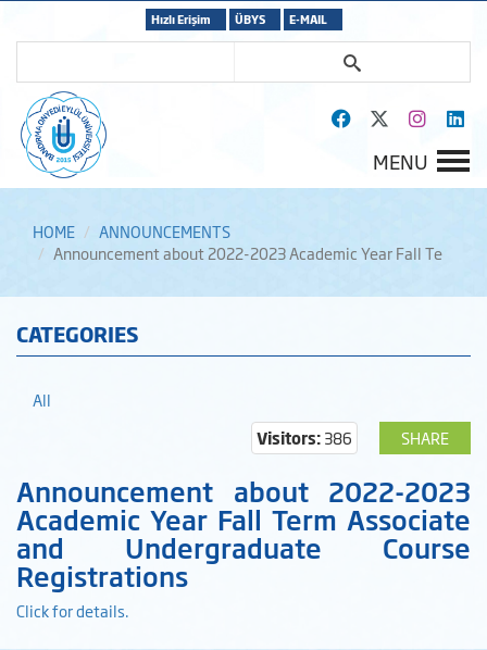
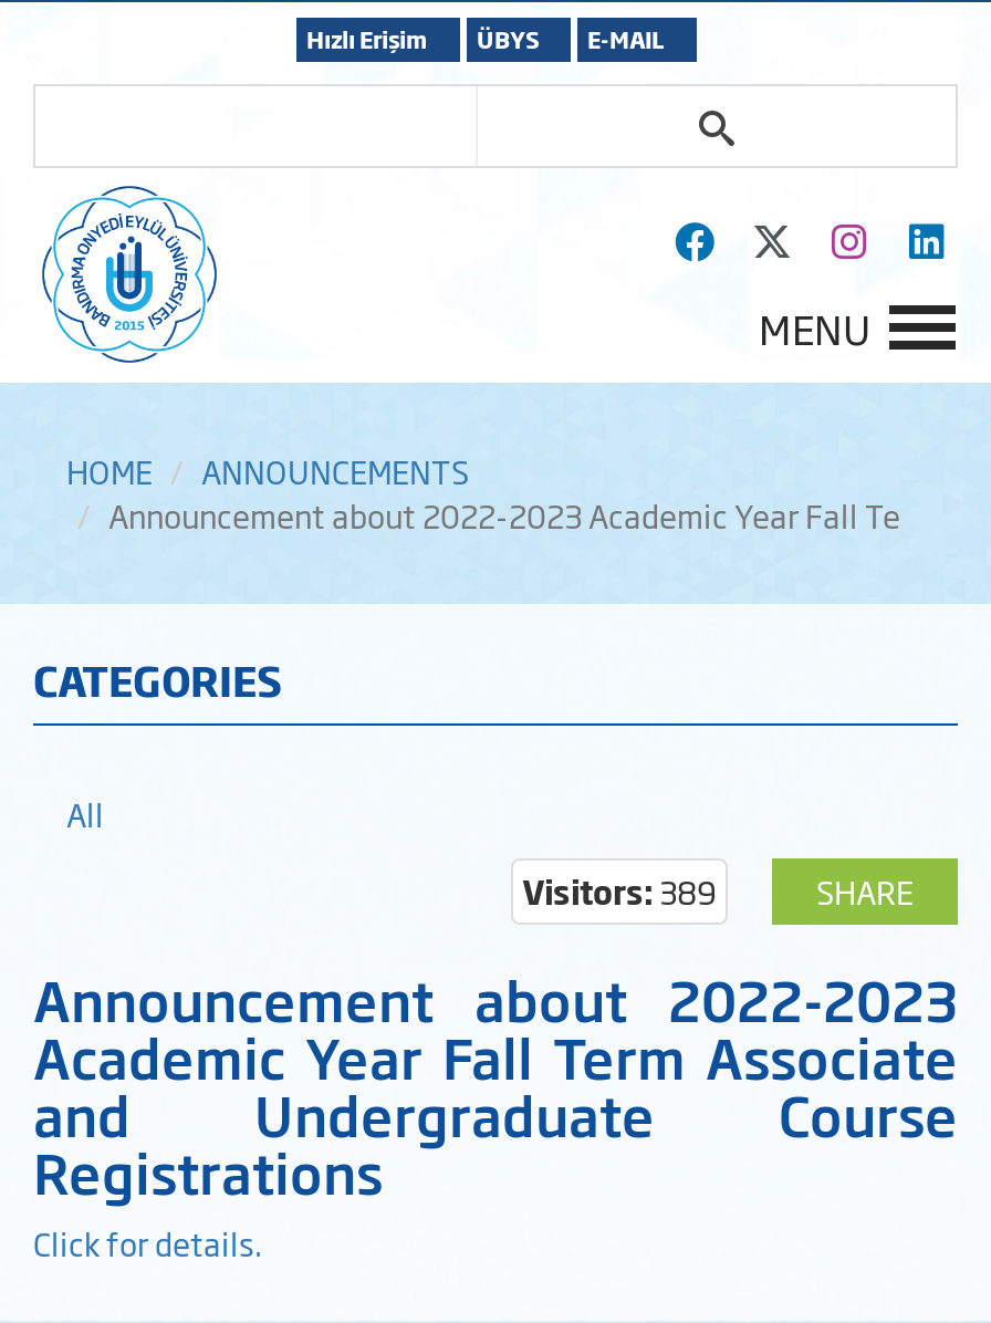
[257,426,352,449] Visitors: 386 -> [522,868,717,914] Visitors: 389

